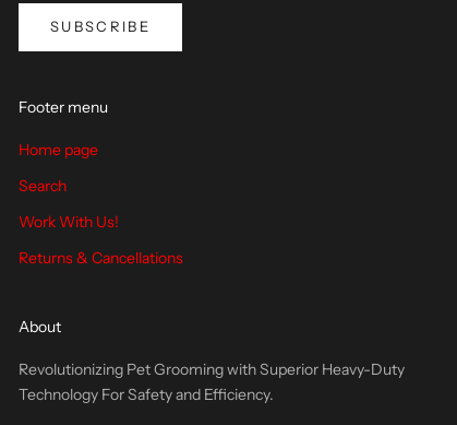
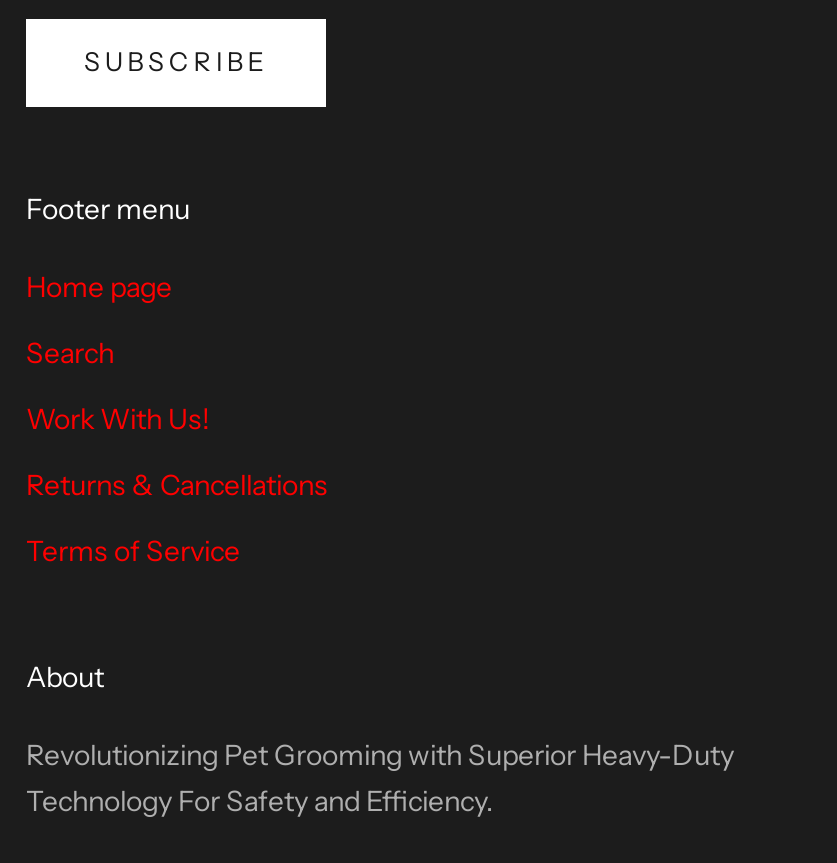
none -> [26,532,240,568] Terms of Service

